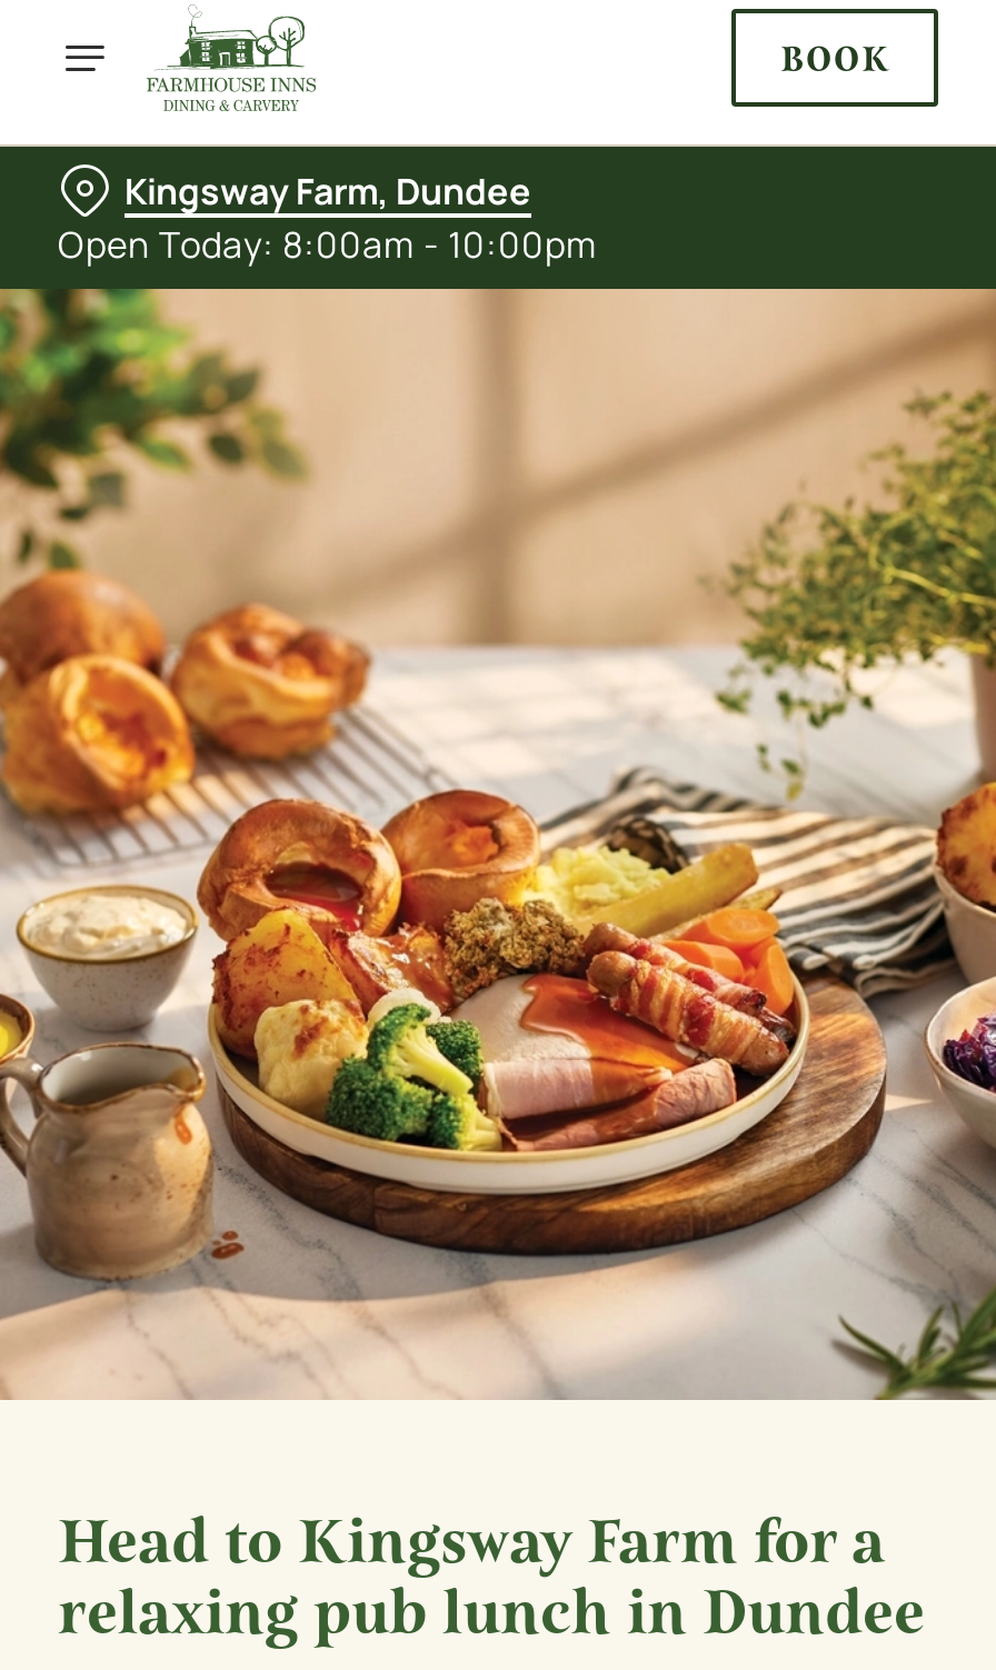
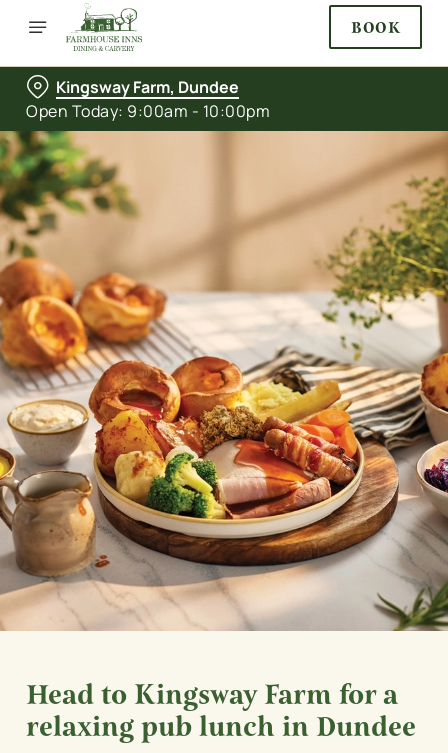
[58,220,598,269] Open Today: 8:00am - 10:00pm -> [26,100,270,122] Open Today: 9:00am - 10:00pm

